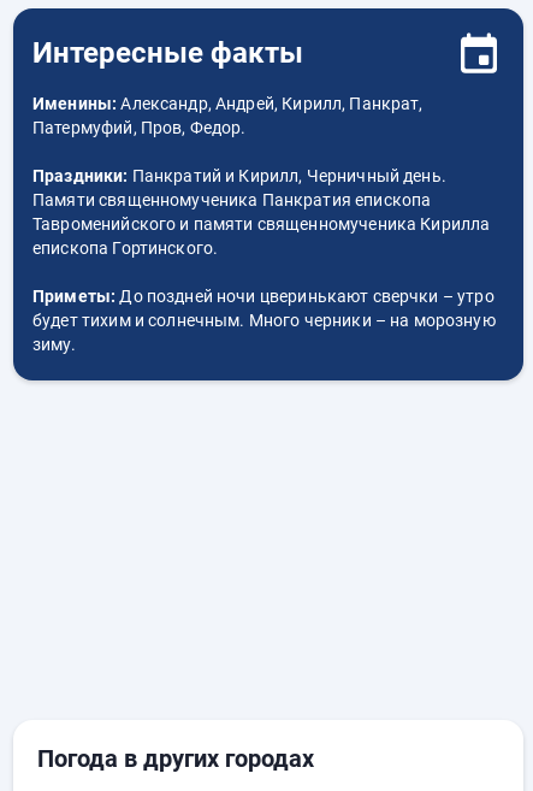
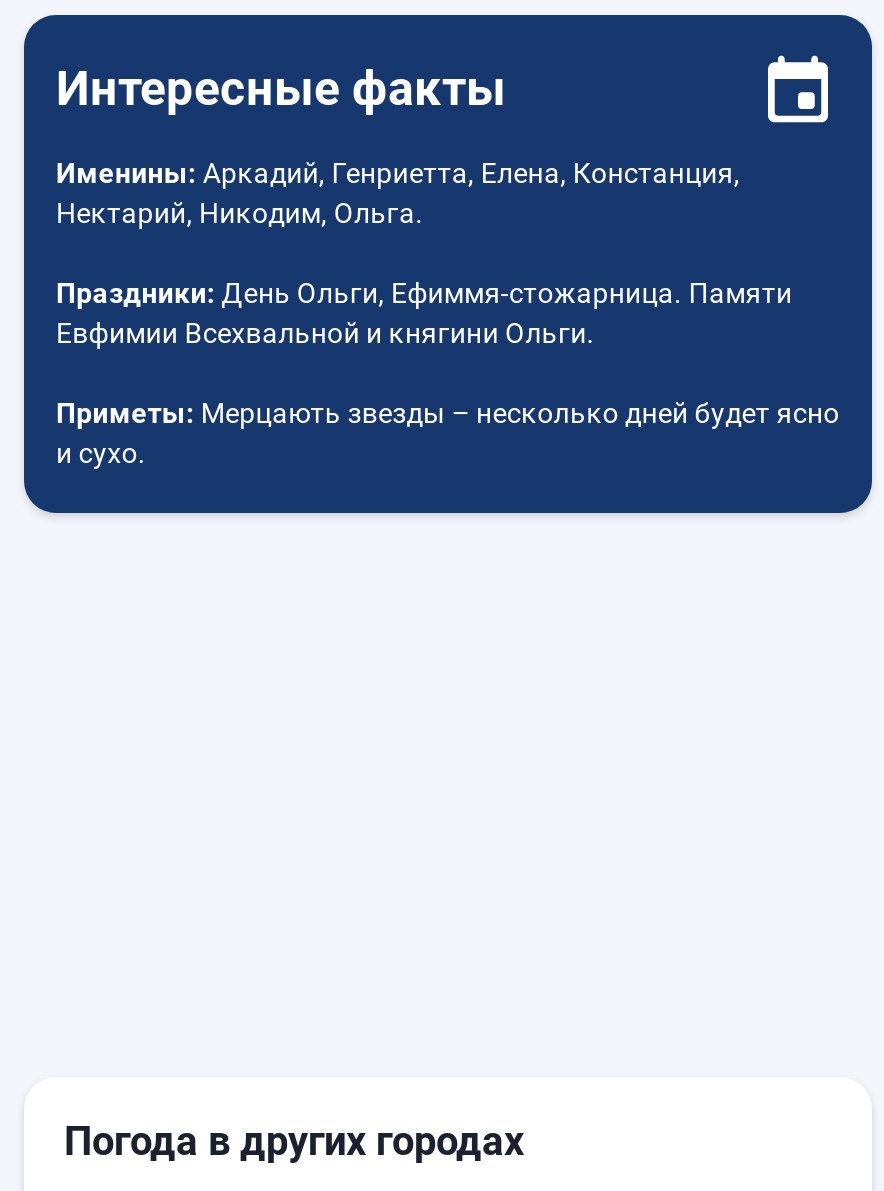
[32,94,423,137] Именины: Александр, Андрей, Кирилл, Панкрат, | Патермуфий, Пров, Федор. -> [56,157,740,229] Именины: Аркадий, Генриетта, Елена, Констанция, | Нектарий, Никодим, Ольга.
[32,166,490,258] Праздники: Панкратий и Кирилл, Черничный день. | Памяти священномученика Панкратия епископа | Тавроменийского и памяти священномученика Кирилла | епископа Гортинского. -> [56,277,792,349] Праздники: День Ольги, Ефиммя-стожарница. Памяти | Евфимии Всехвальной и княгини Ольги.
[32,287,495,354] Приметы: До поздней ночи цверинькают сверчки – утро | будет тихим и солнечным. Много черники – на морозную | зиму. -> [56,397,840,469] Приметы: Мерцають звезды – несколько дней будет ясно | и сухо.

